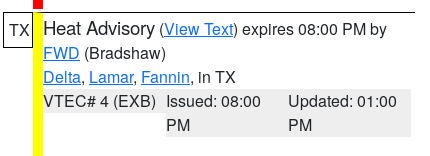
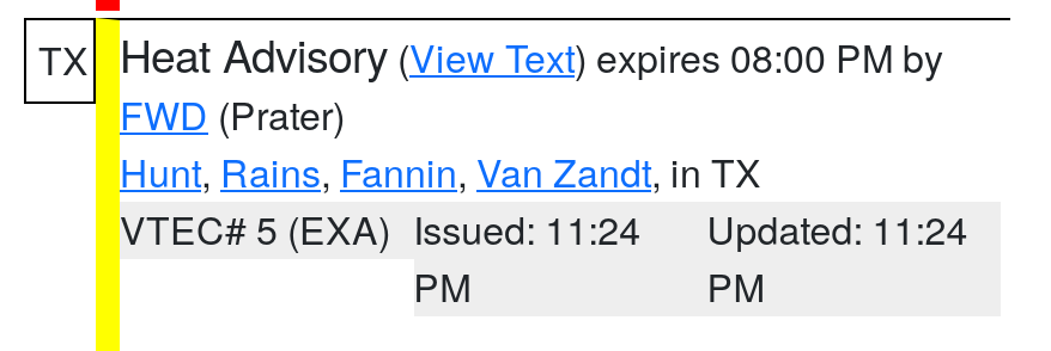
[43,41,261,112] FWD (Bradshaw) | Delta, Lamar, Fannin, in TX | VTEC# 4 (EXB) Issued: 08:00 -> [120,87,761,257] FWD (Prater) | Hunt, Rains, Fannin, Van Zandt, in TX | VTEC# 5 (EXA) Issued: 11:24
[288,89,397,112] Updated: 01:00 -> [707,202,968,257] Updated: 11:24

